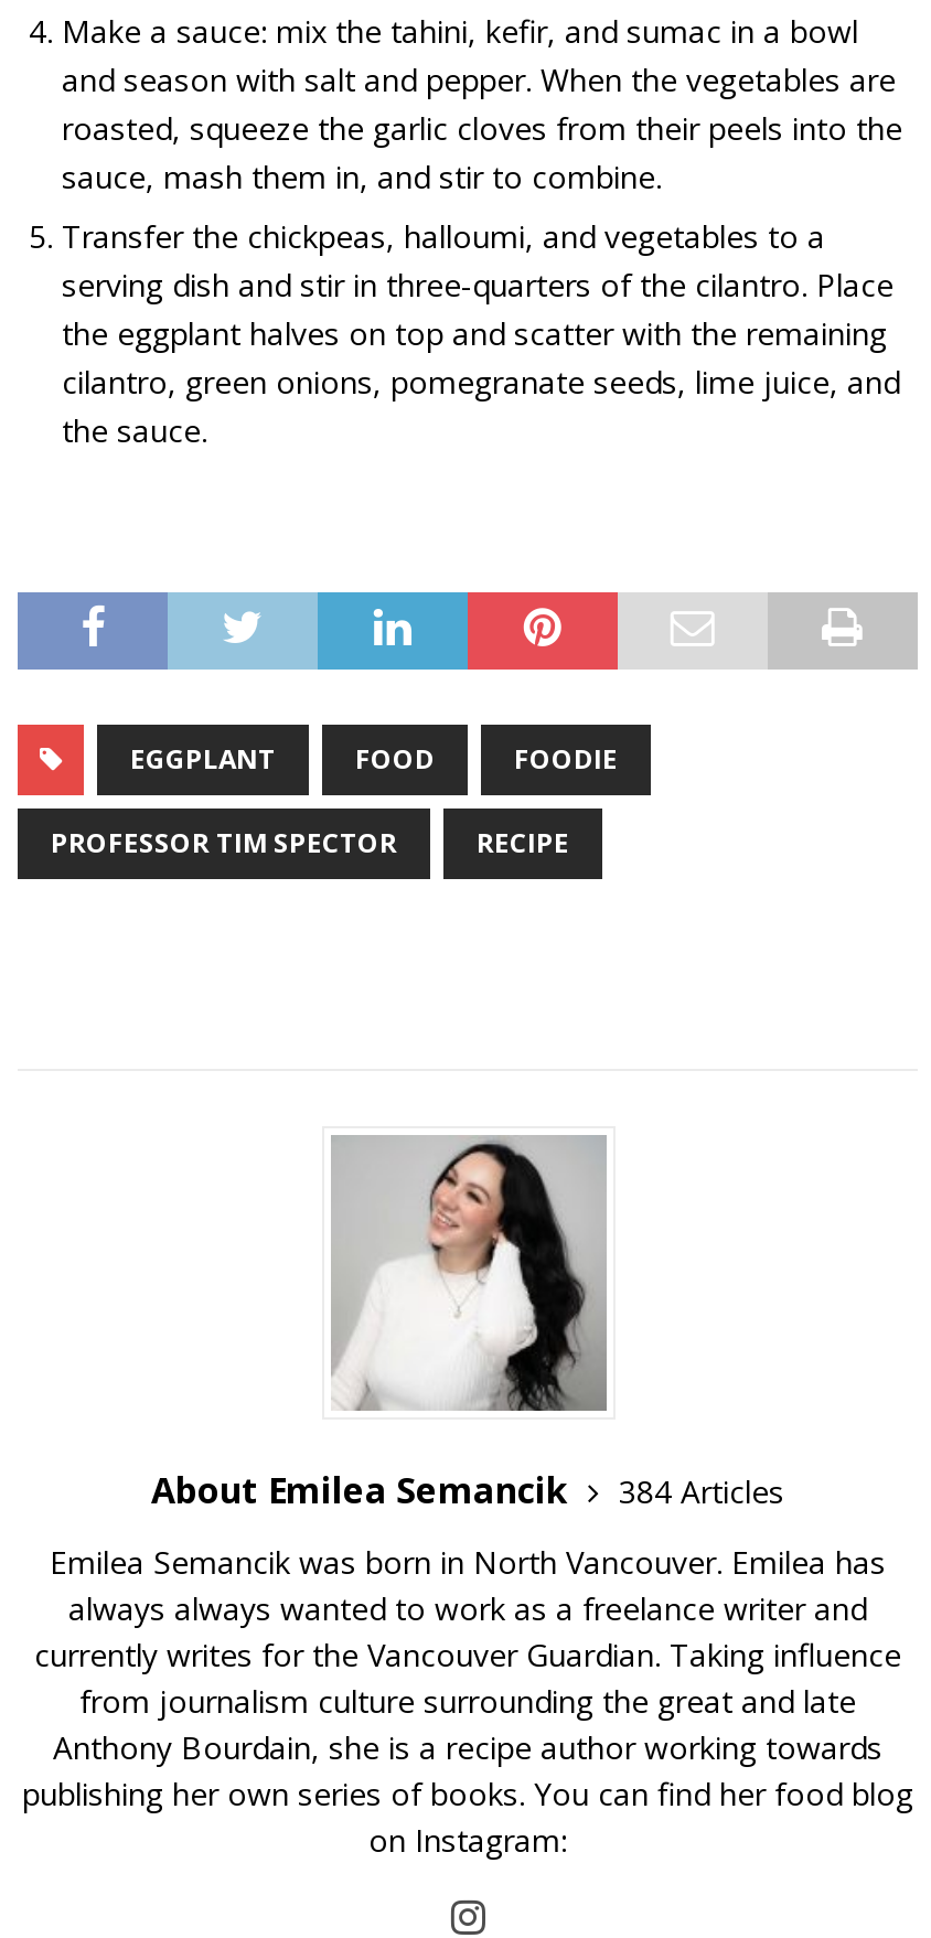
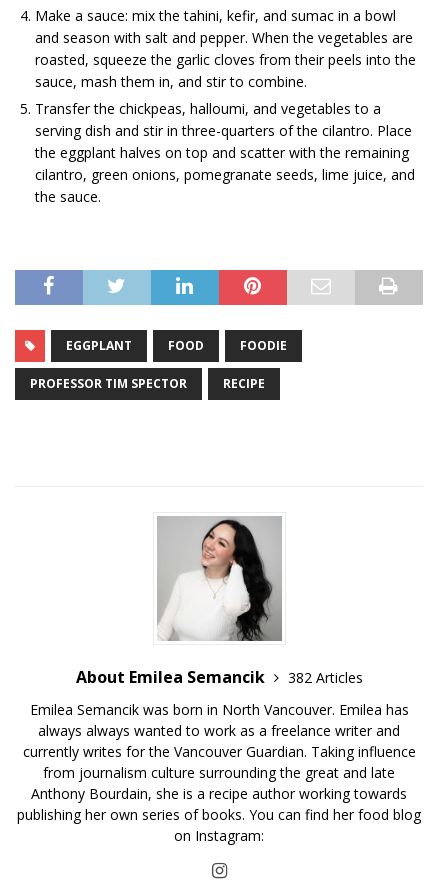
[151,1466,784,1515] About Emilea Semancik 384 Articles -> [75,666,362,688] About Emilea Semancik 382 Articles

